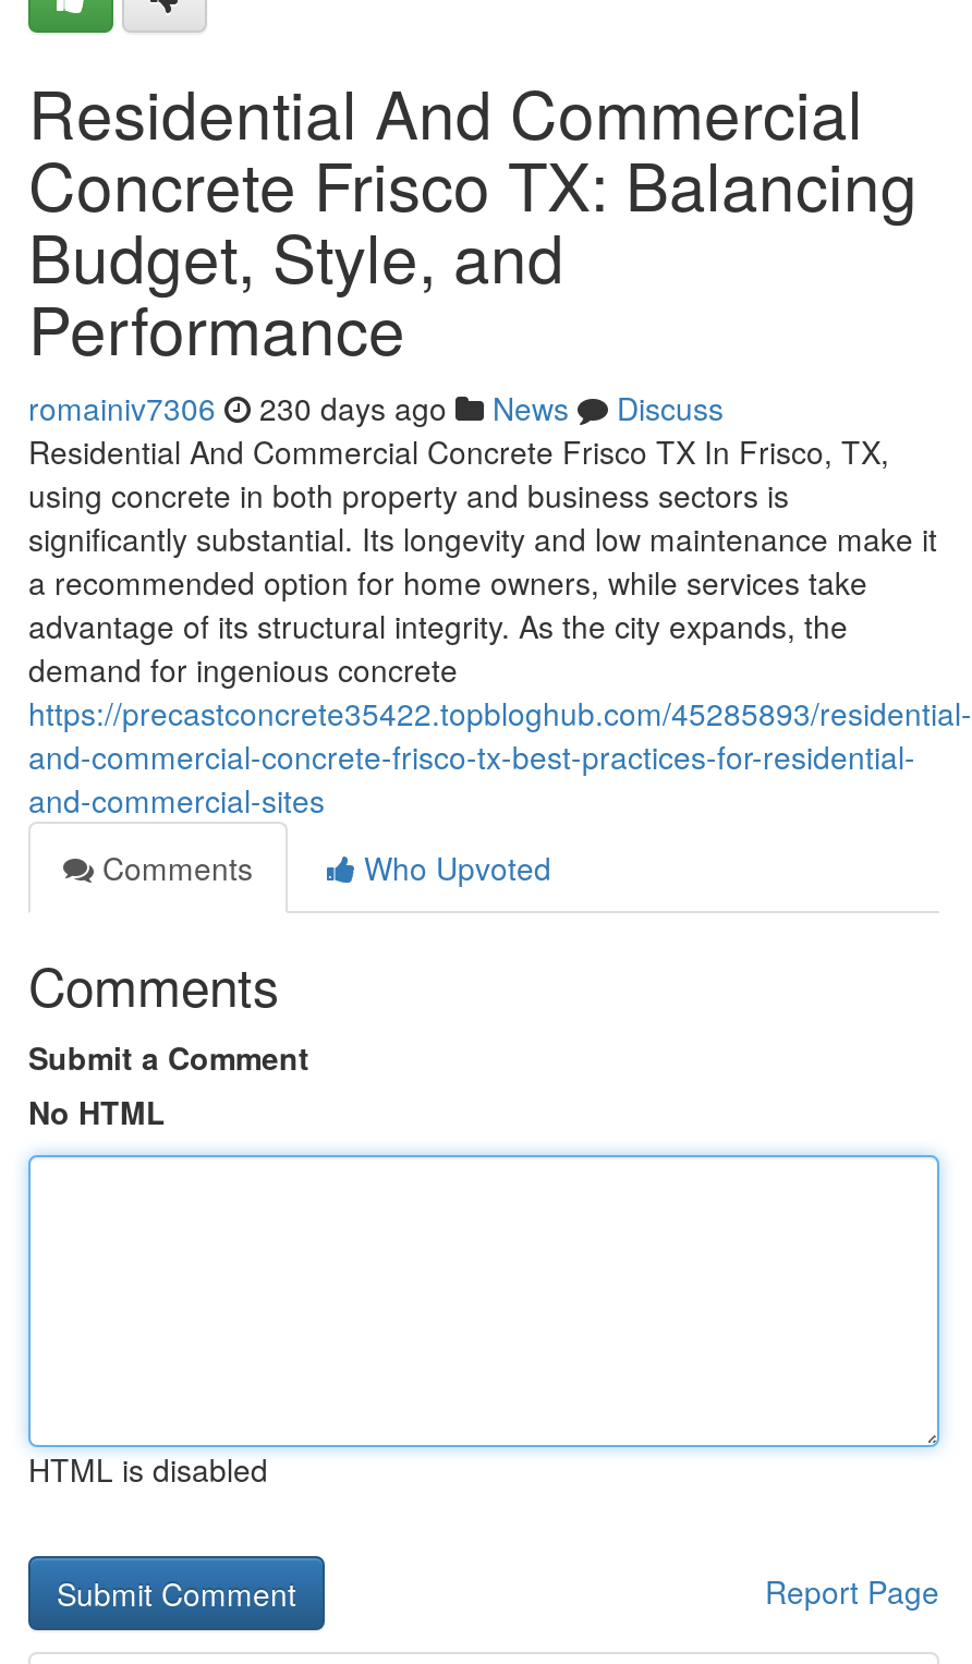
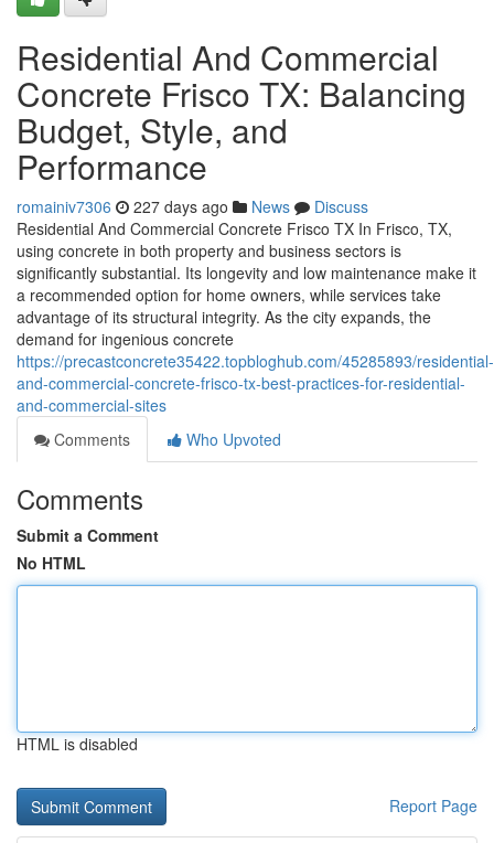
[28,386,724,429] romainiv7306 230 days ago News Discuss -> [17,195,368,217] romainiv7306 227 days ago News Discuss

